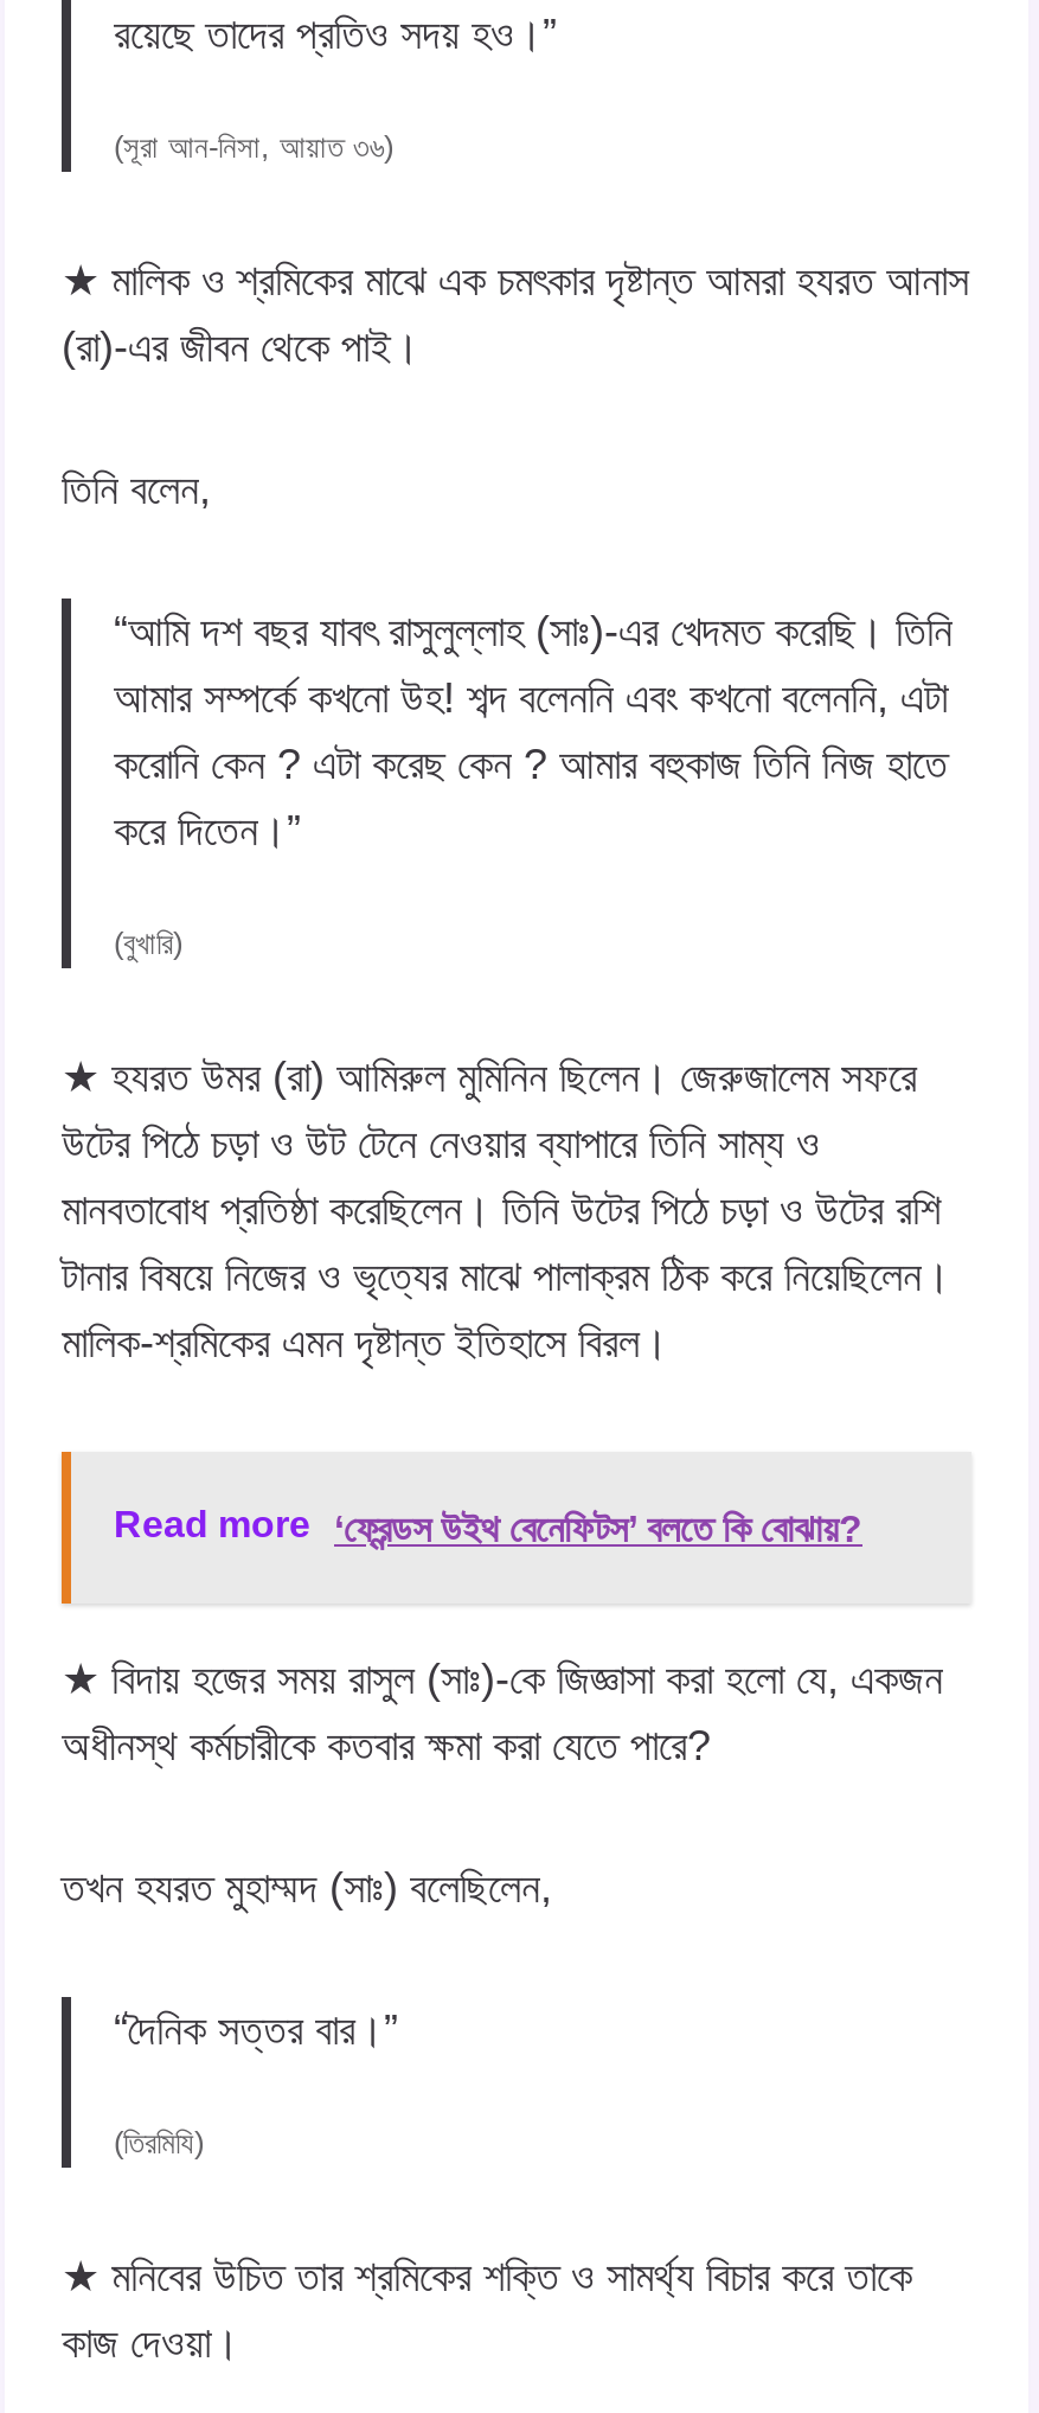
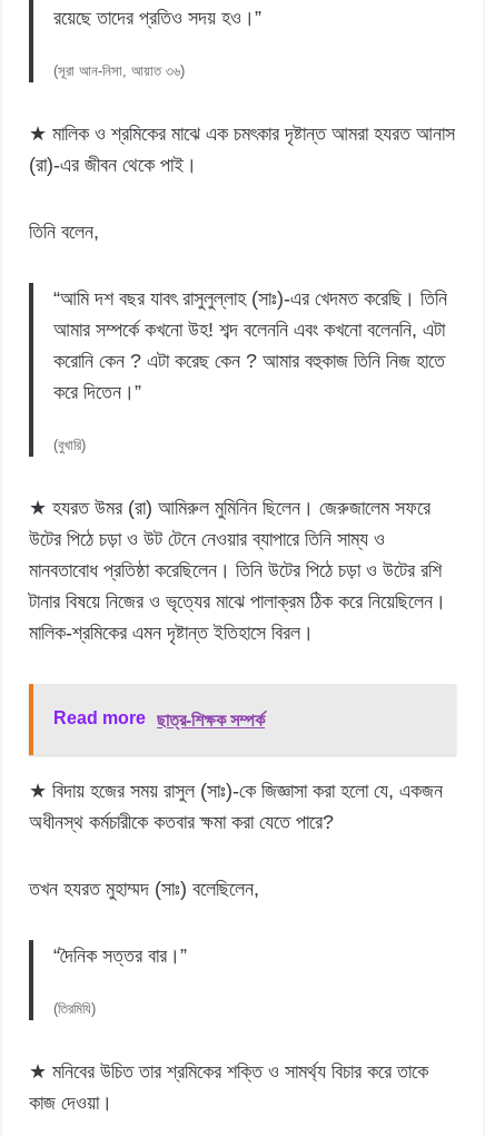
[114,1504,862,1549] Read more ‘ফ্রেন্ডস উইথ বেনেফিটস’ বলতে কি বোঝায়? -> [53,708,265,729] Read more ছাত্র-শিক্ষক সম্পর্ক

